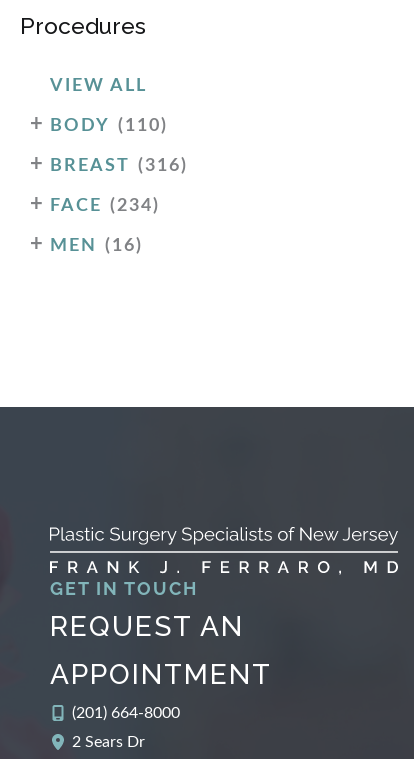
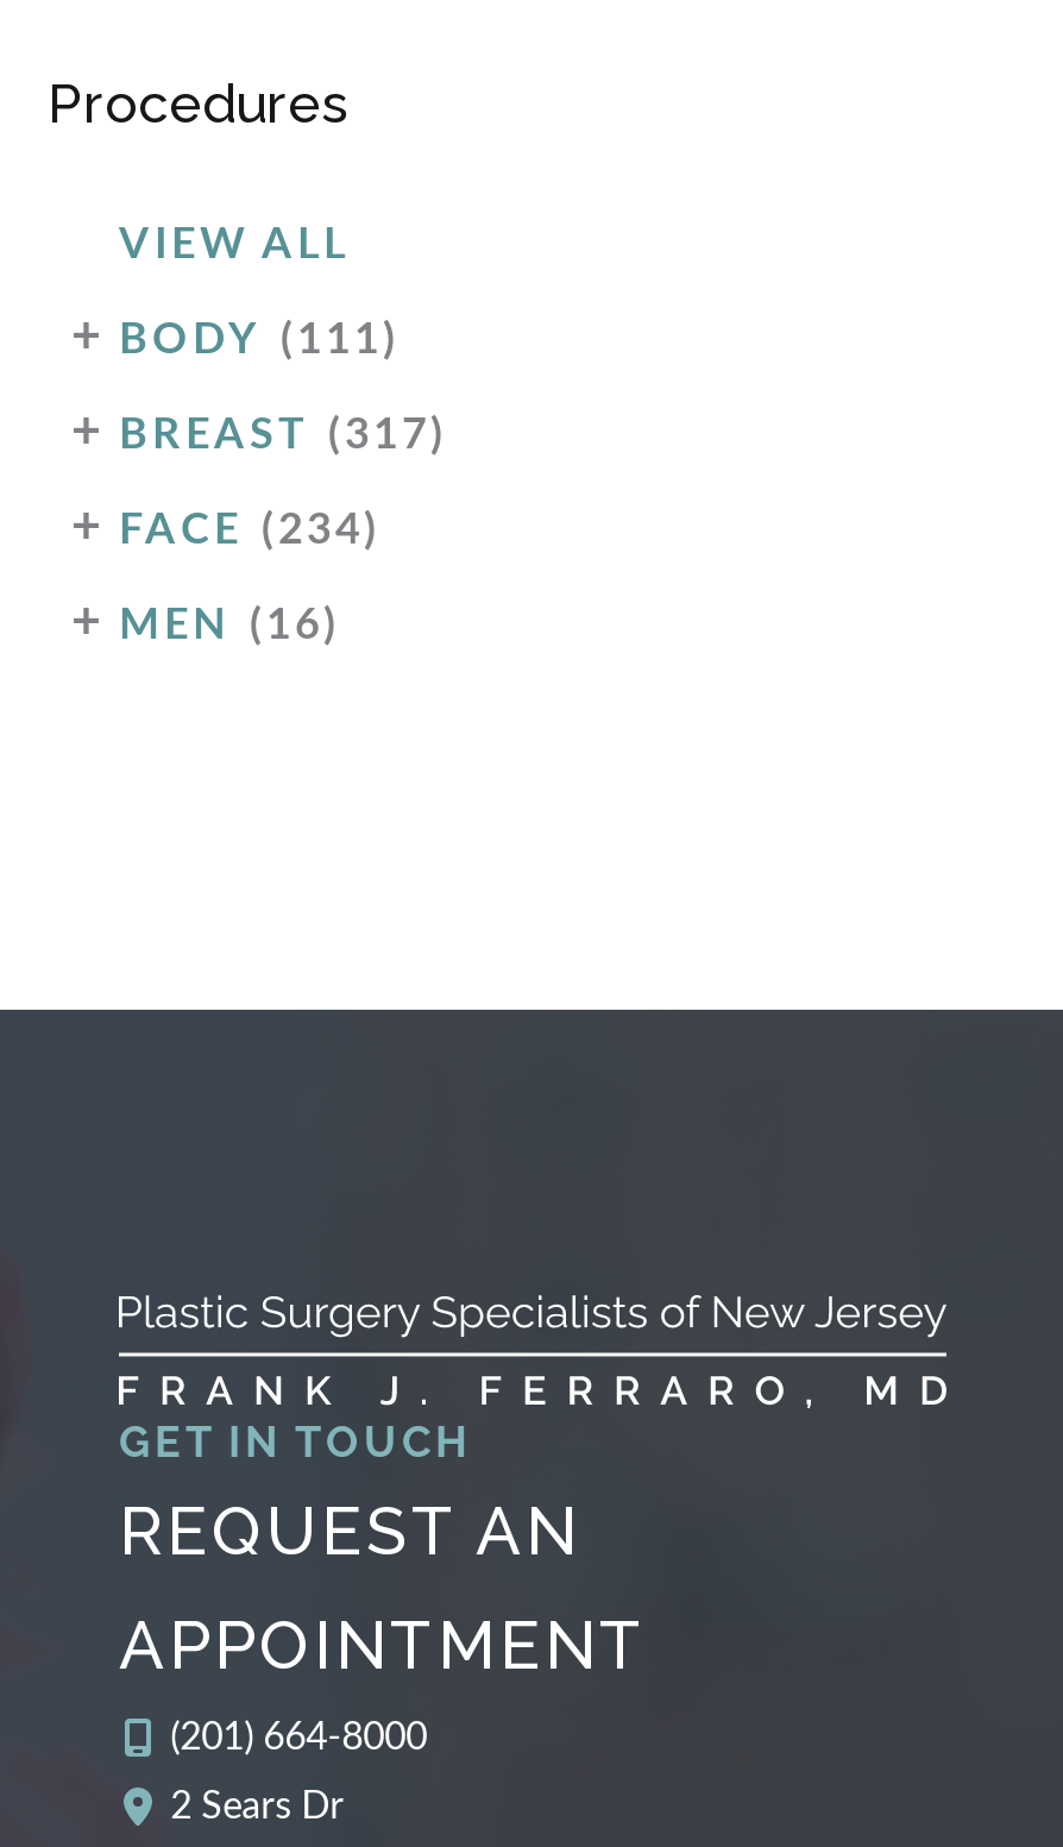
[50,117,168,135] BODY (110) -> [119,319,400,362] BODY (111)
[50,157,188,175] BREAST (316) -> [119,414,447,457] BREAST (317)

